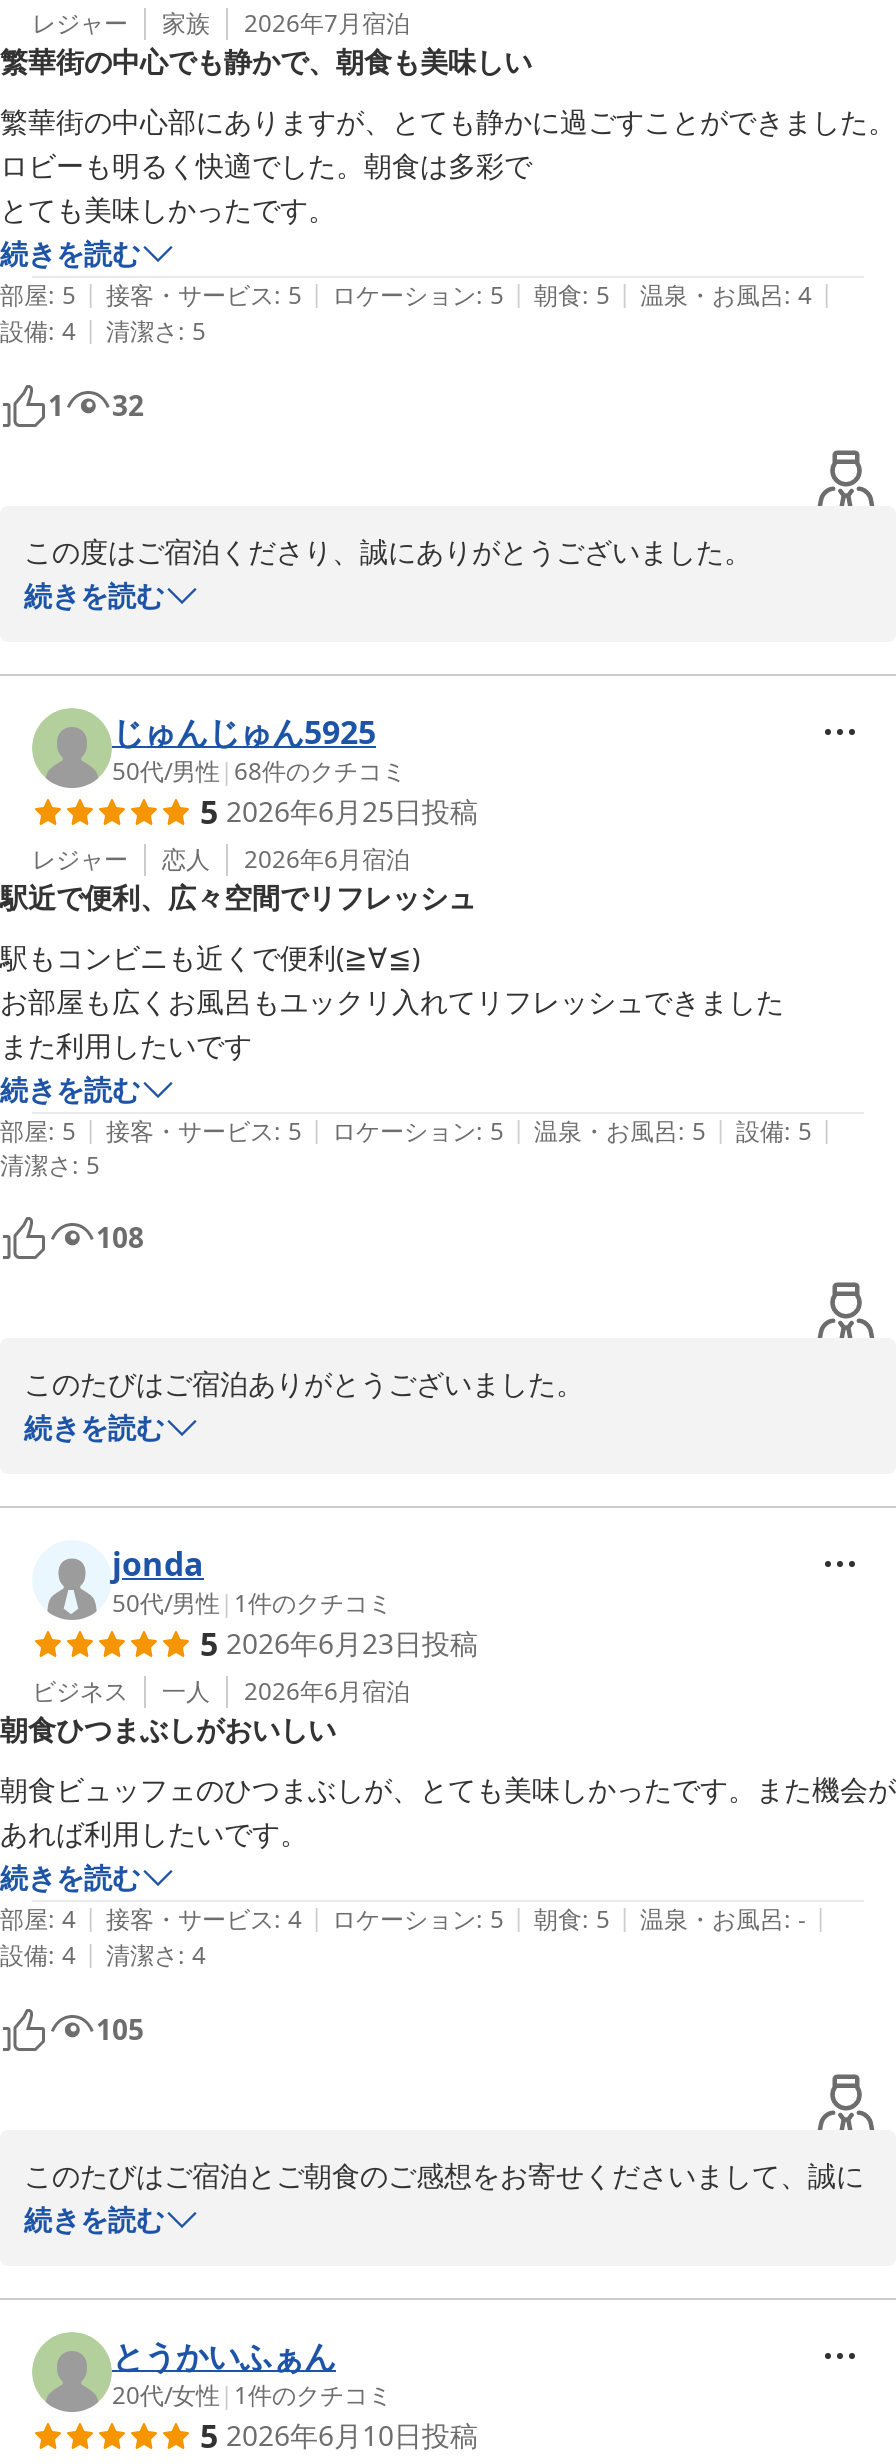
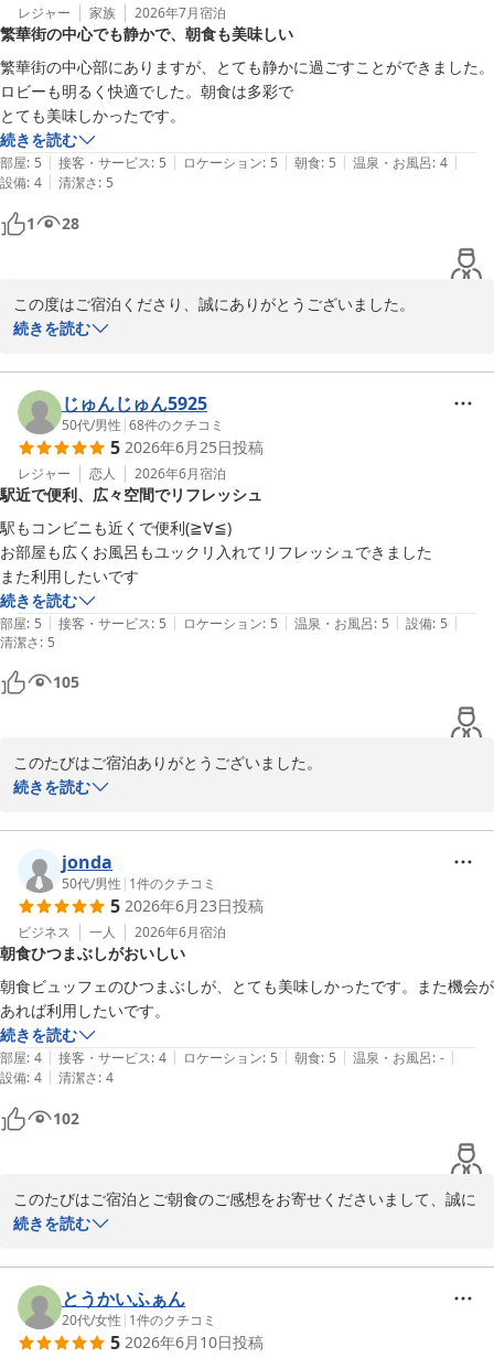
[48,386,144,424] 1 32 -> [26,213,79,234] 1 28
[96,1218,144,1256] 108 -> [53,671,79,692] 105
[96,2010,144,2048] 105 -> [53,1108,79,1129] 102

